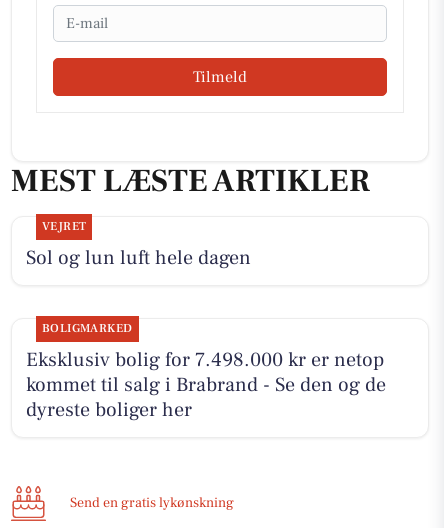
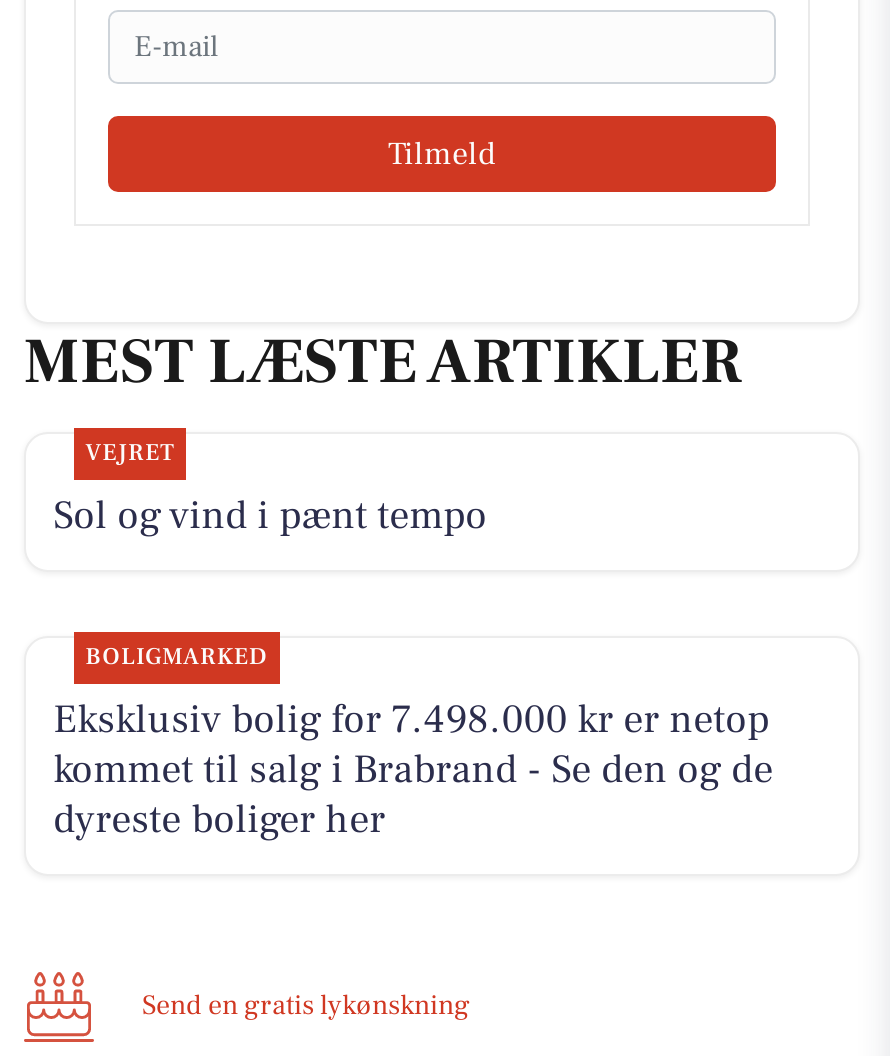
[26,245,251,271] Sol og lun luft hele dagen -> [53,490,487,542] Sol og vind i pænt tempo

